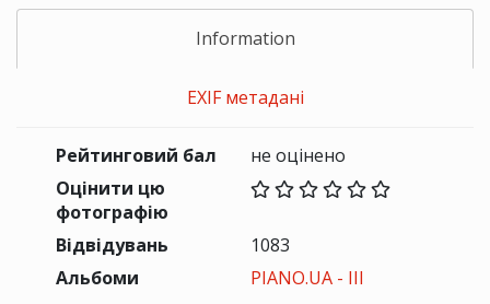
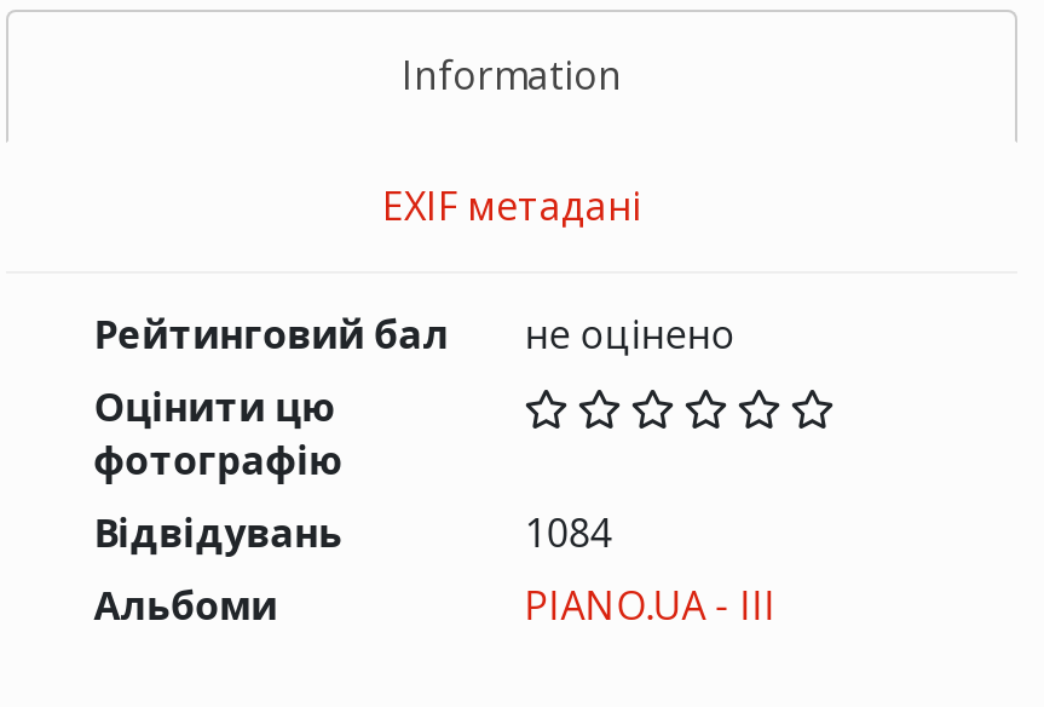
[251,232,290,256] 1083 -> [525,505,612,558] 1084

